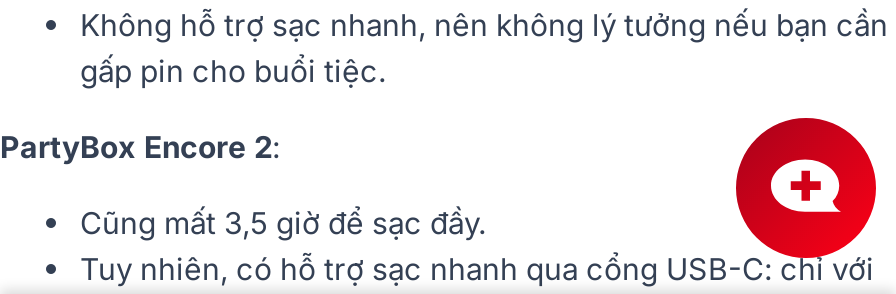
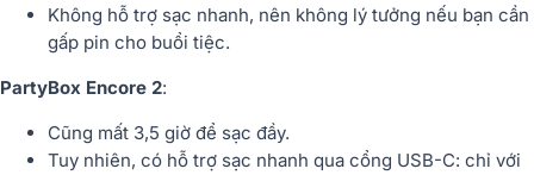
[734,116,878,244] [image] -> none

